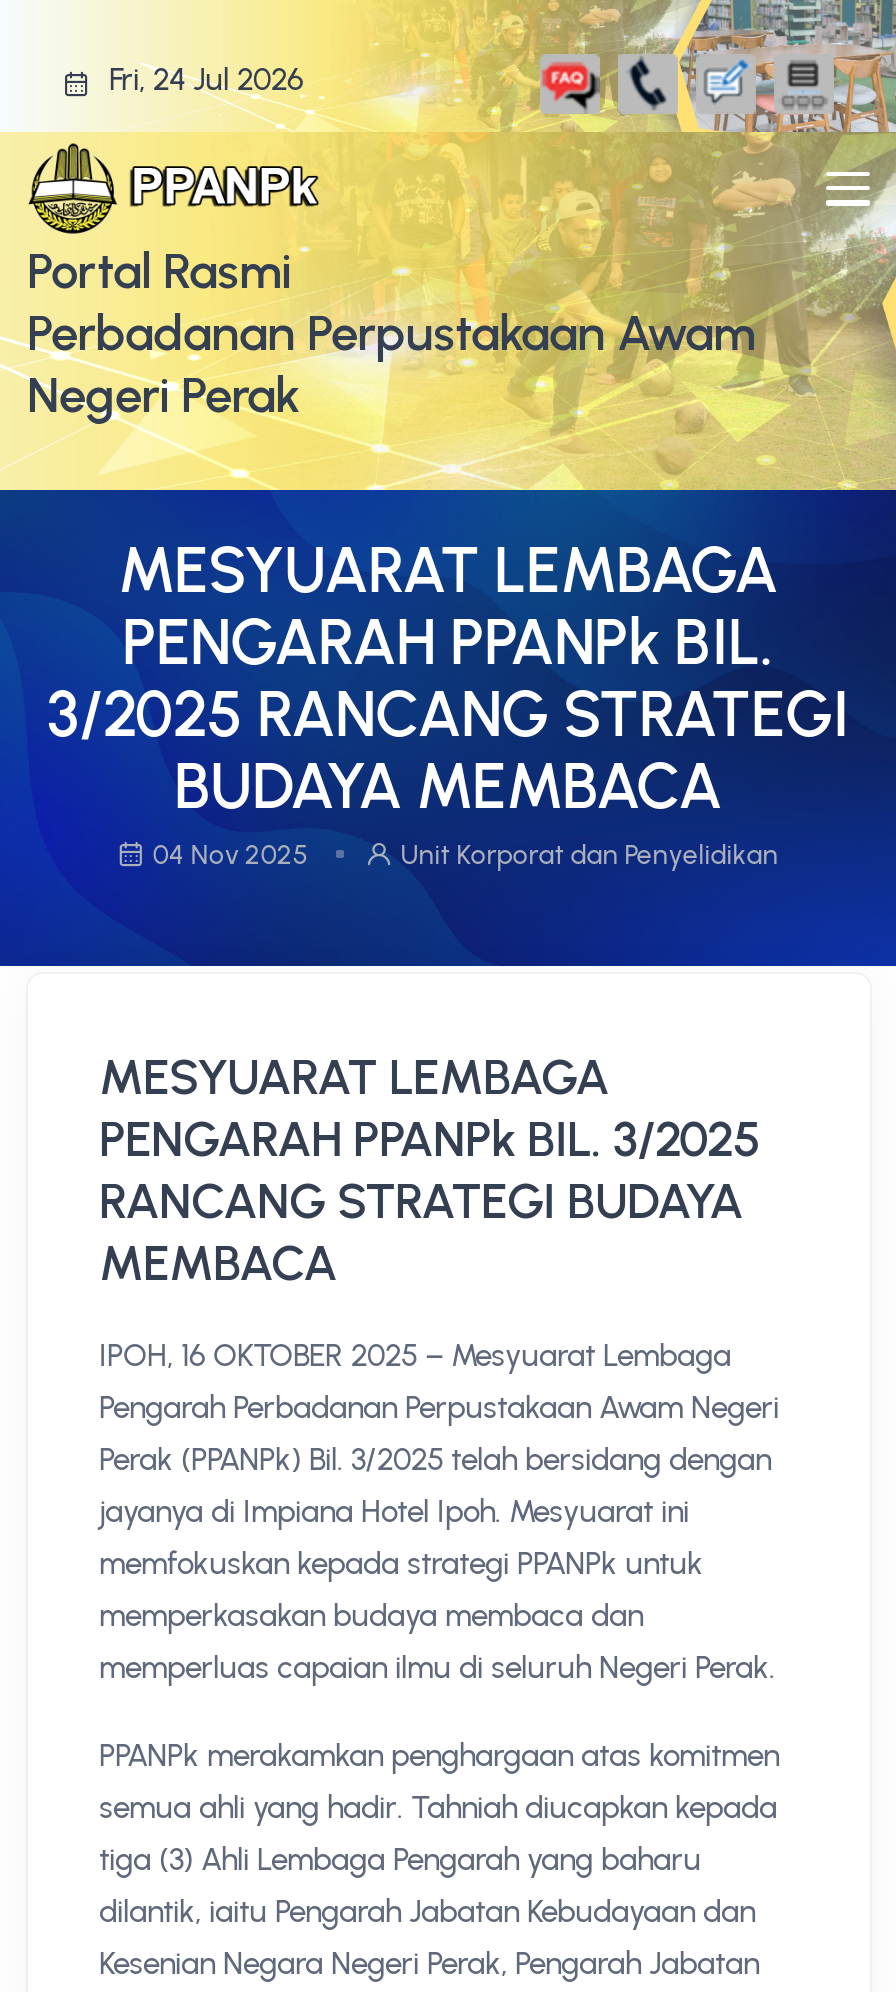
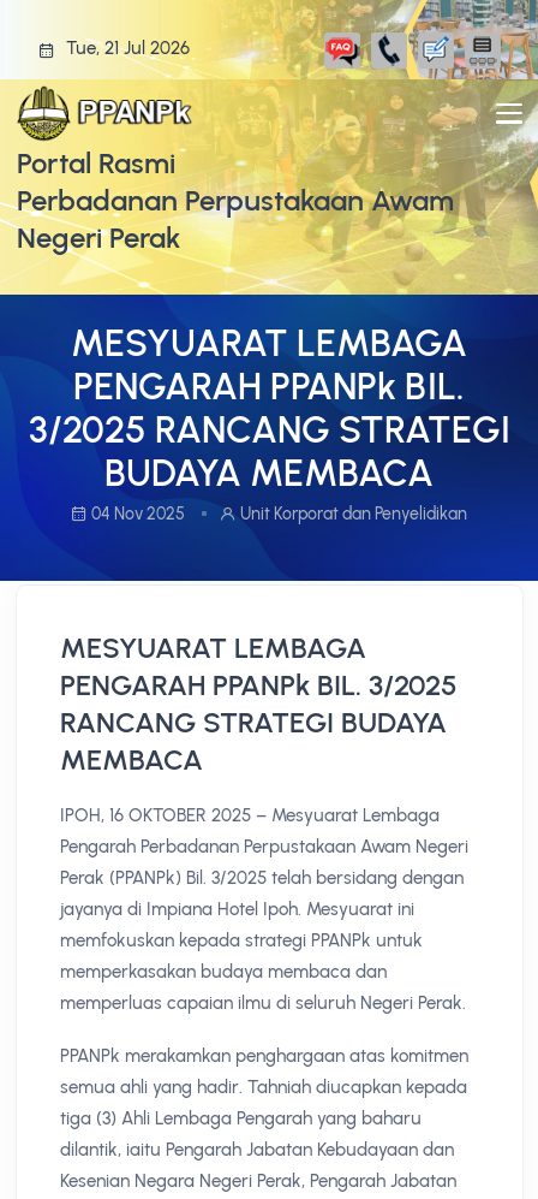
[109,60,303,98] Fri, 24 Jul 2026 -> [65,36,189,59] Tue, 21 Jul 2026

